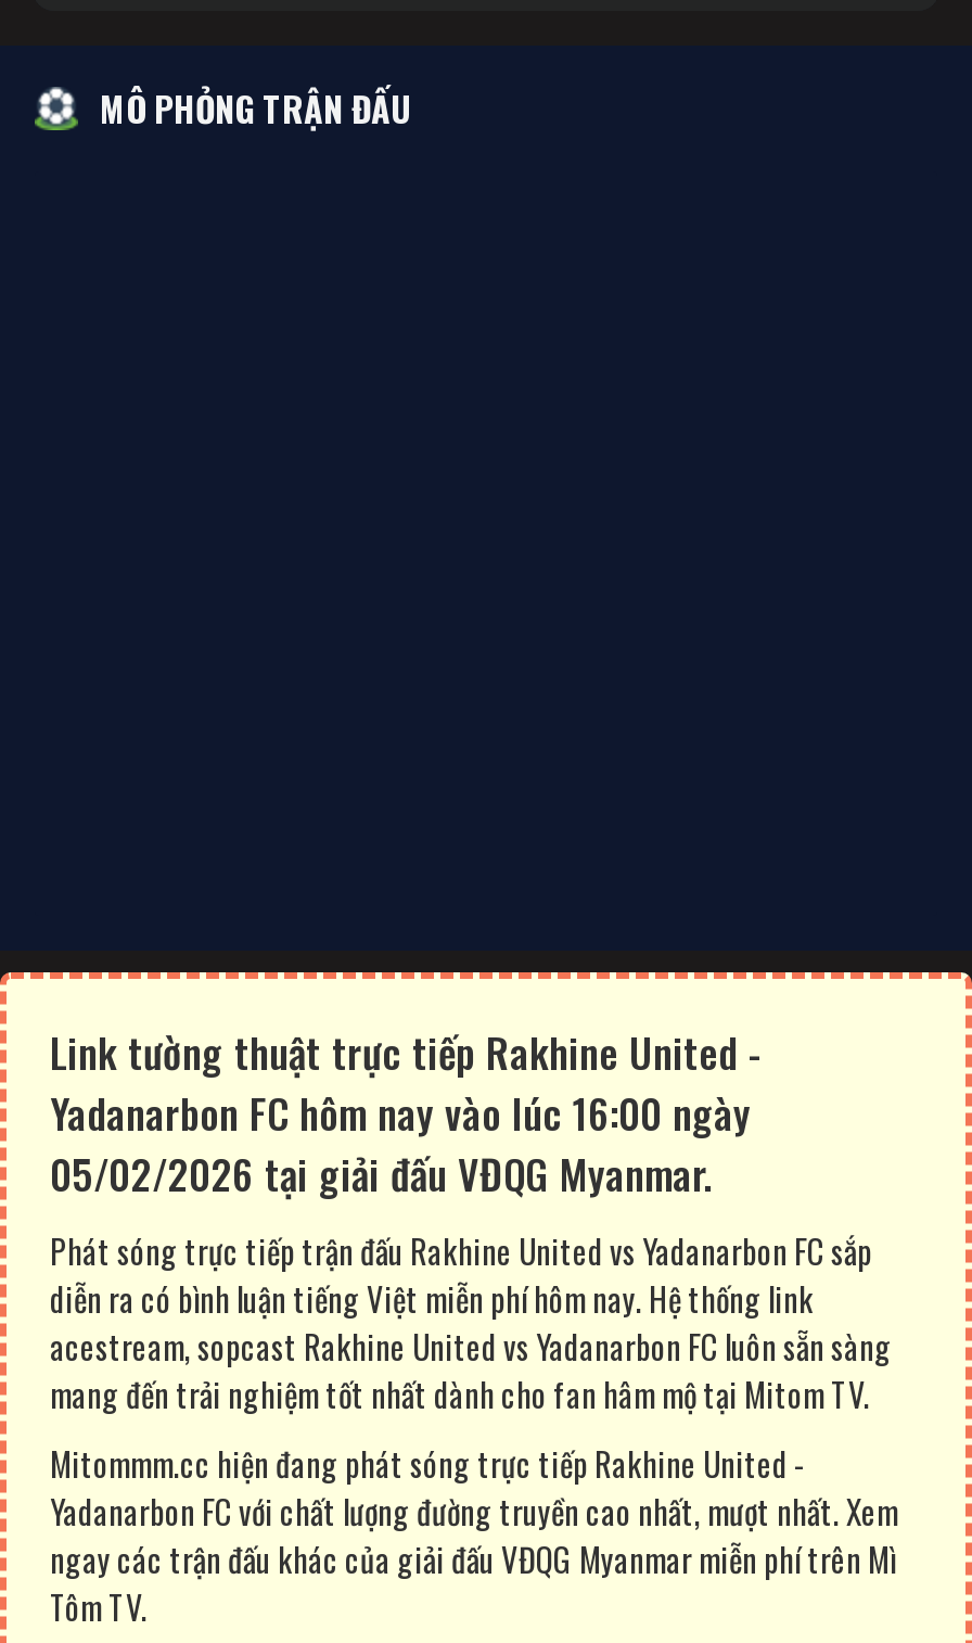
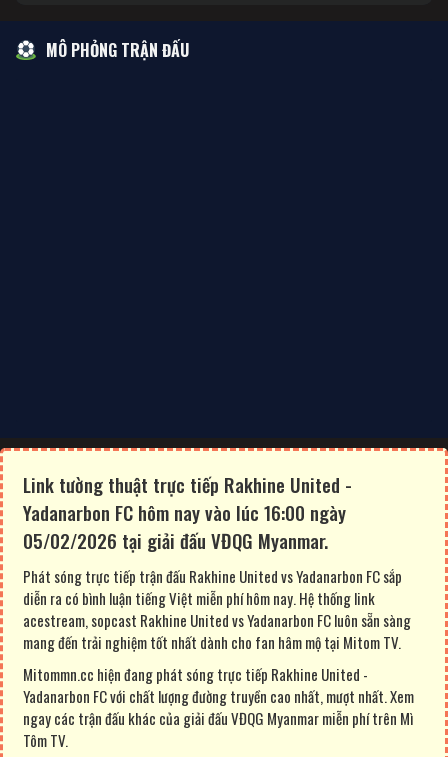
[50,1438,805,1486] Mitommm.cc hiện đang phát sóng trực tiếp Rakhine United - -> [23,663,368,685] Mitommn.cc hiện đang phát sóng trực tiếp Rakhine United -

